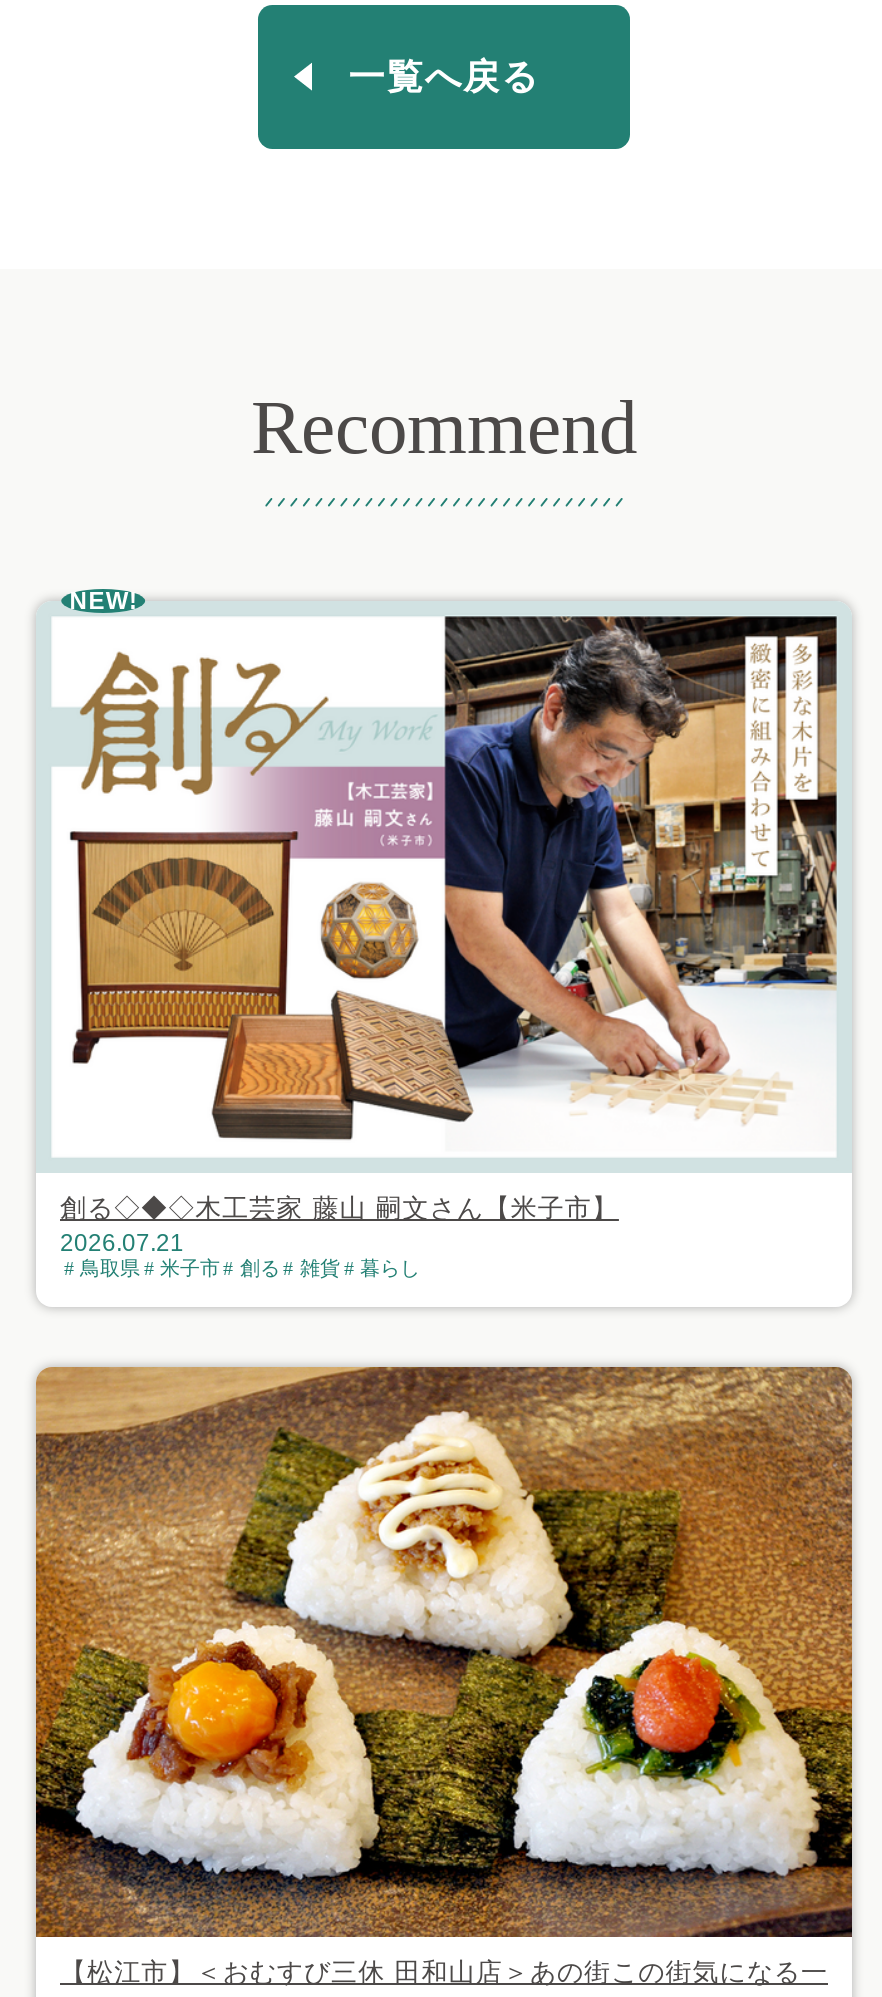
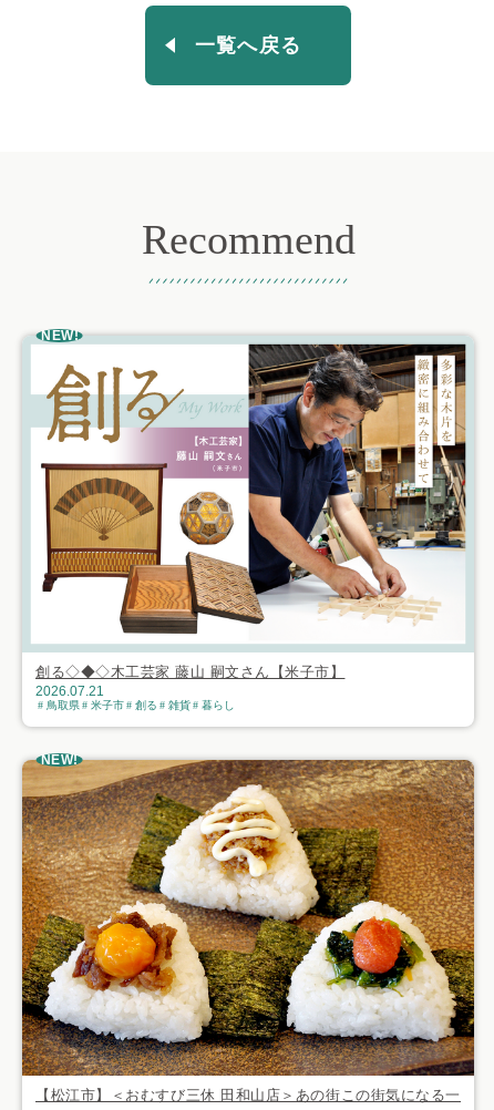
none -> [41,752,79,767] NEW!

